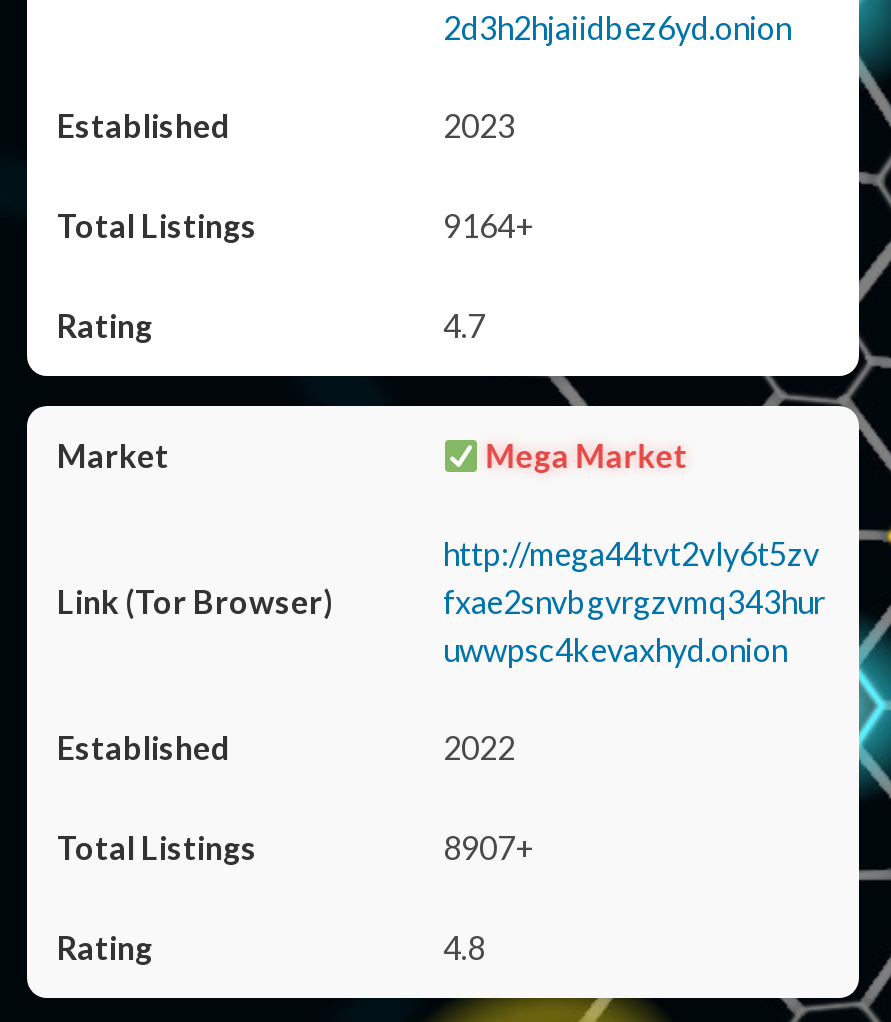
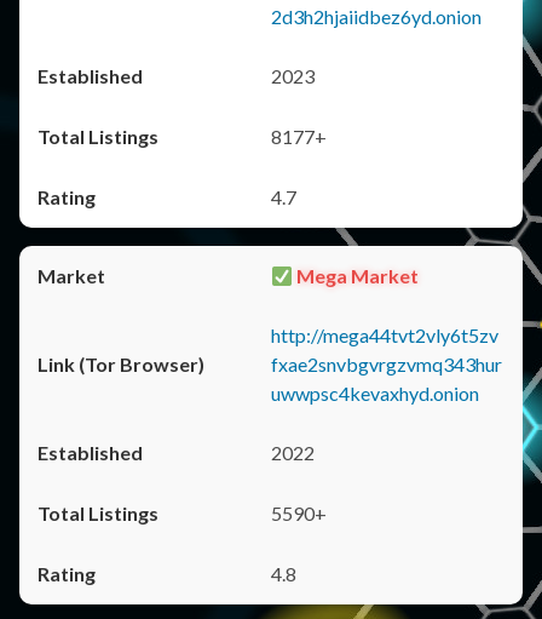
[443,206,535,244] 9164+ -> [271,125,327,148] 8177+
[443,828,535,866] 8907+ -> [271,501,327,525] 5590+

